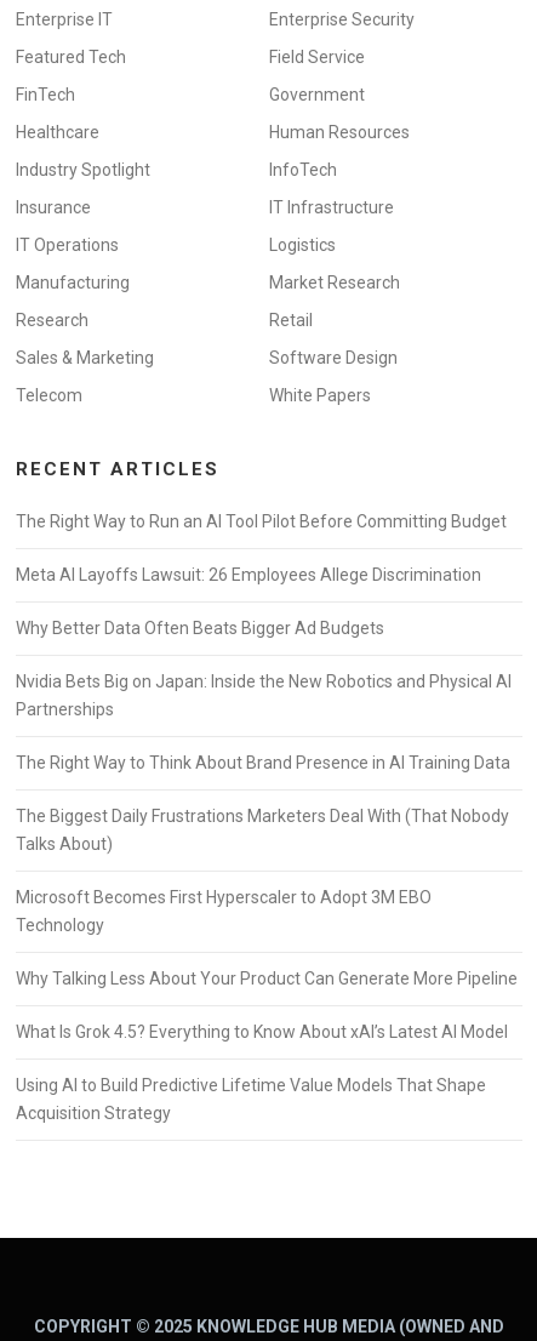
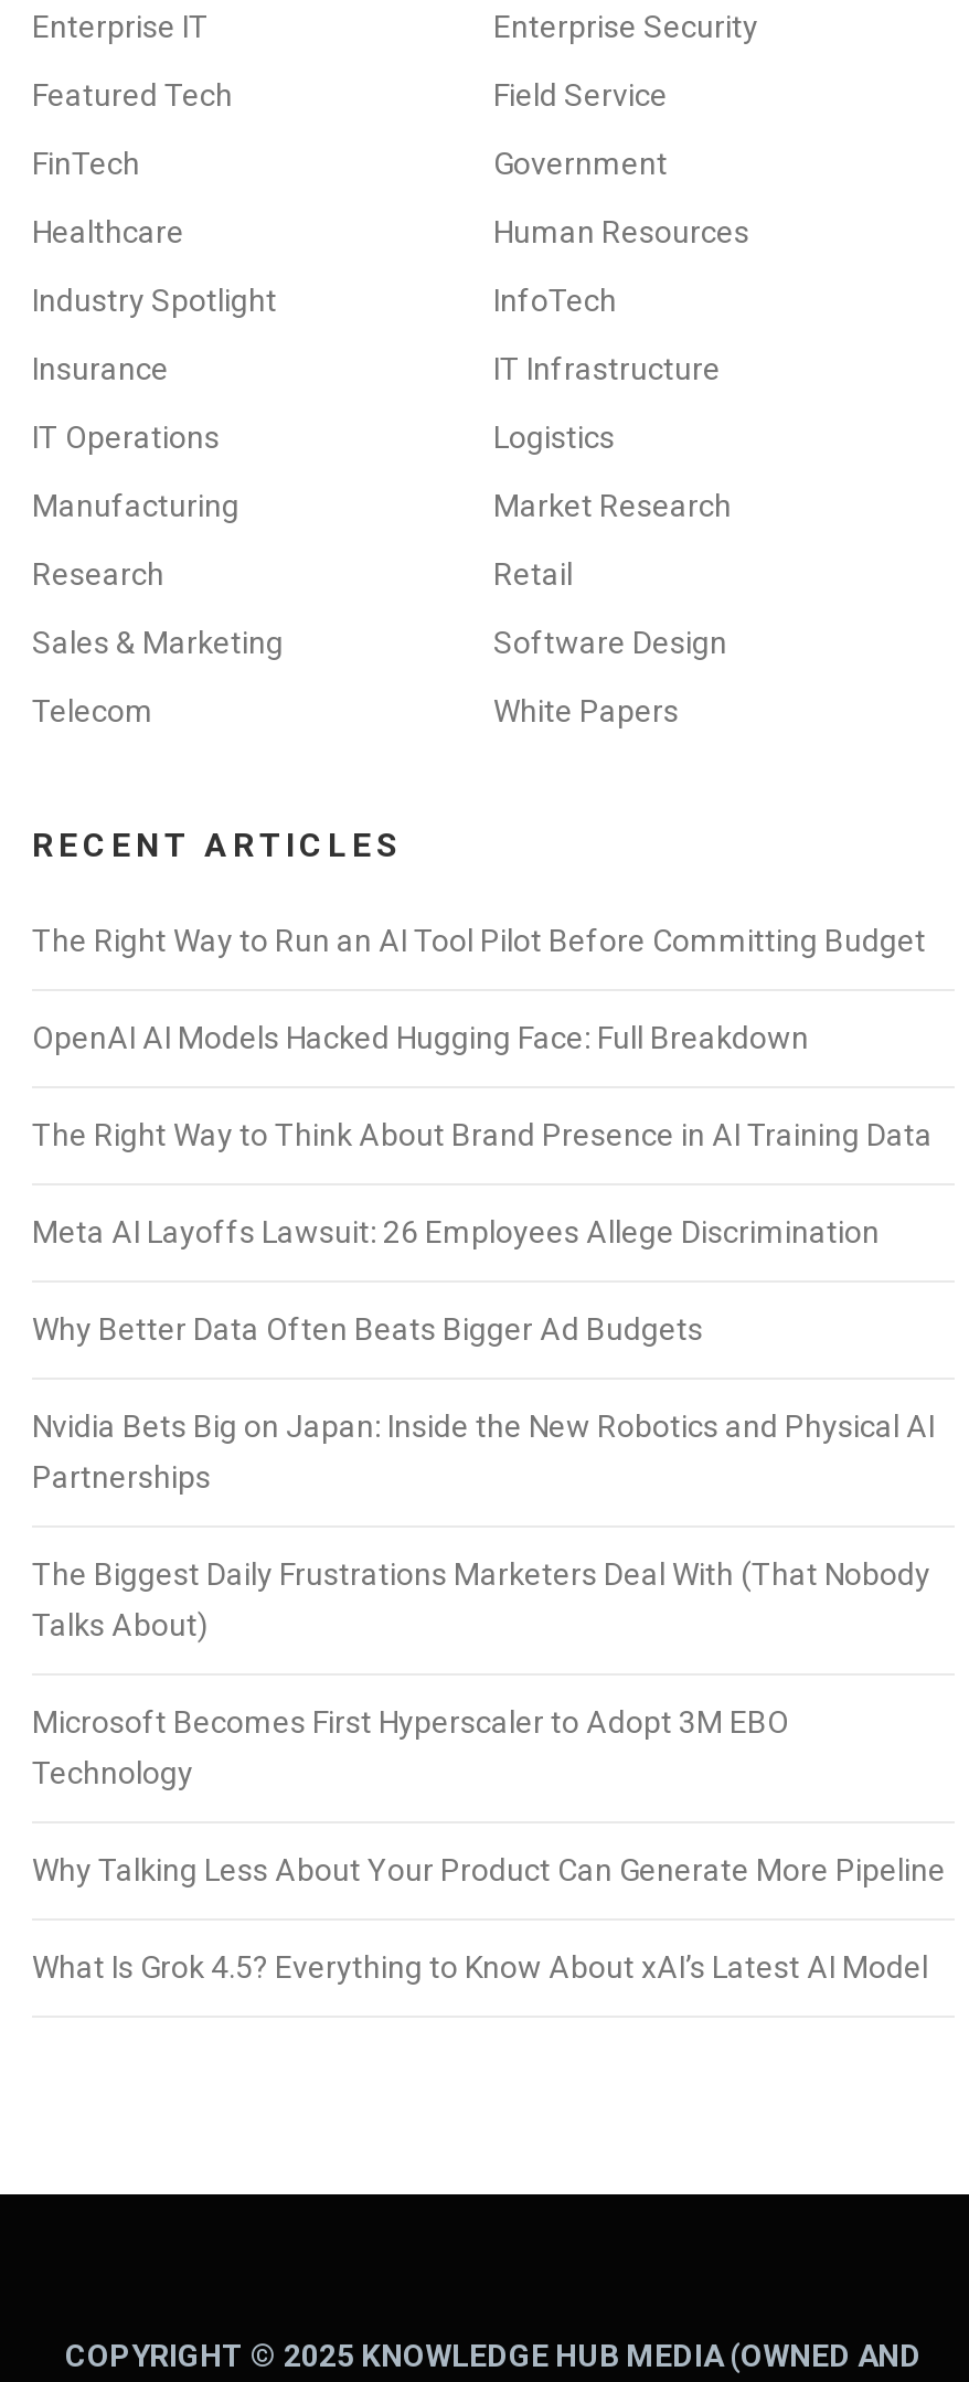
none -> [32,1020,809,1056] OpenAI AI Models Hacked Hugging Face: Full Breakdown
moved [16,565,512,719] -> [32,1215,935,1495]: Meta AI Layoffs Lawsuit: 26 Employees Allege Discrimination | Why Better Data Often Beats Bigger Ad Budgets | Nvidia Bets Big on Japan: Inside the New Robotics and Physical AI | Partnerships
moved [16,753,510,773] -> [32,1117,933,1153]: The Right Way to Think About Brand Presence in AI Training Data
moved [16,807,518,1042] -> [32,1557,946,1985]: The Biggest Daily Frustrations Marketers Deal With (That Nobody | Talks About) | Microsoft Becomes First Hyperscaler to Adopt 3M EBO | Technology | Why Talking Less About Your Product Can Generate More Pipeline | What Is Grok 4.5? Everything to Know About xAI’s Latest AI Model
[16,1076,486,1123] Using AI to Build Predictive Lifetime Value Models That Shape | Acquisition Strategy -> none

